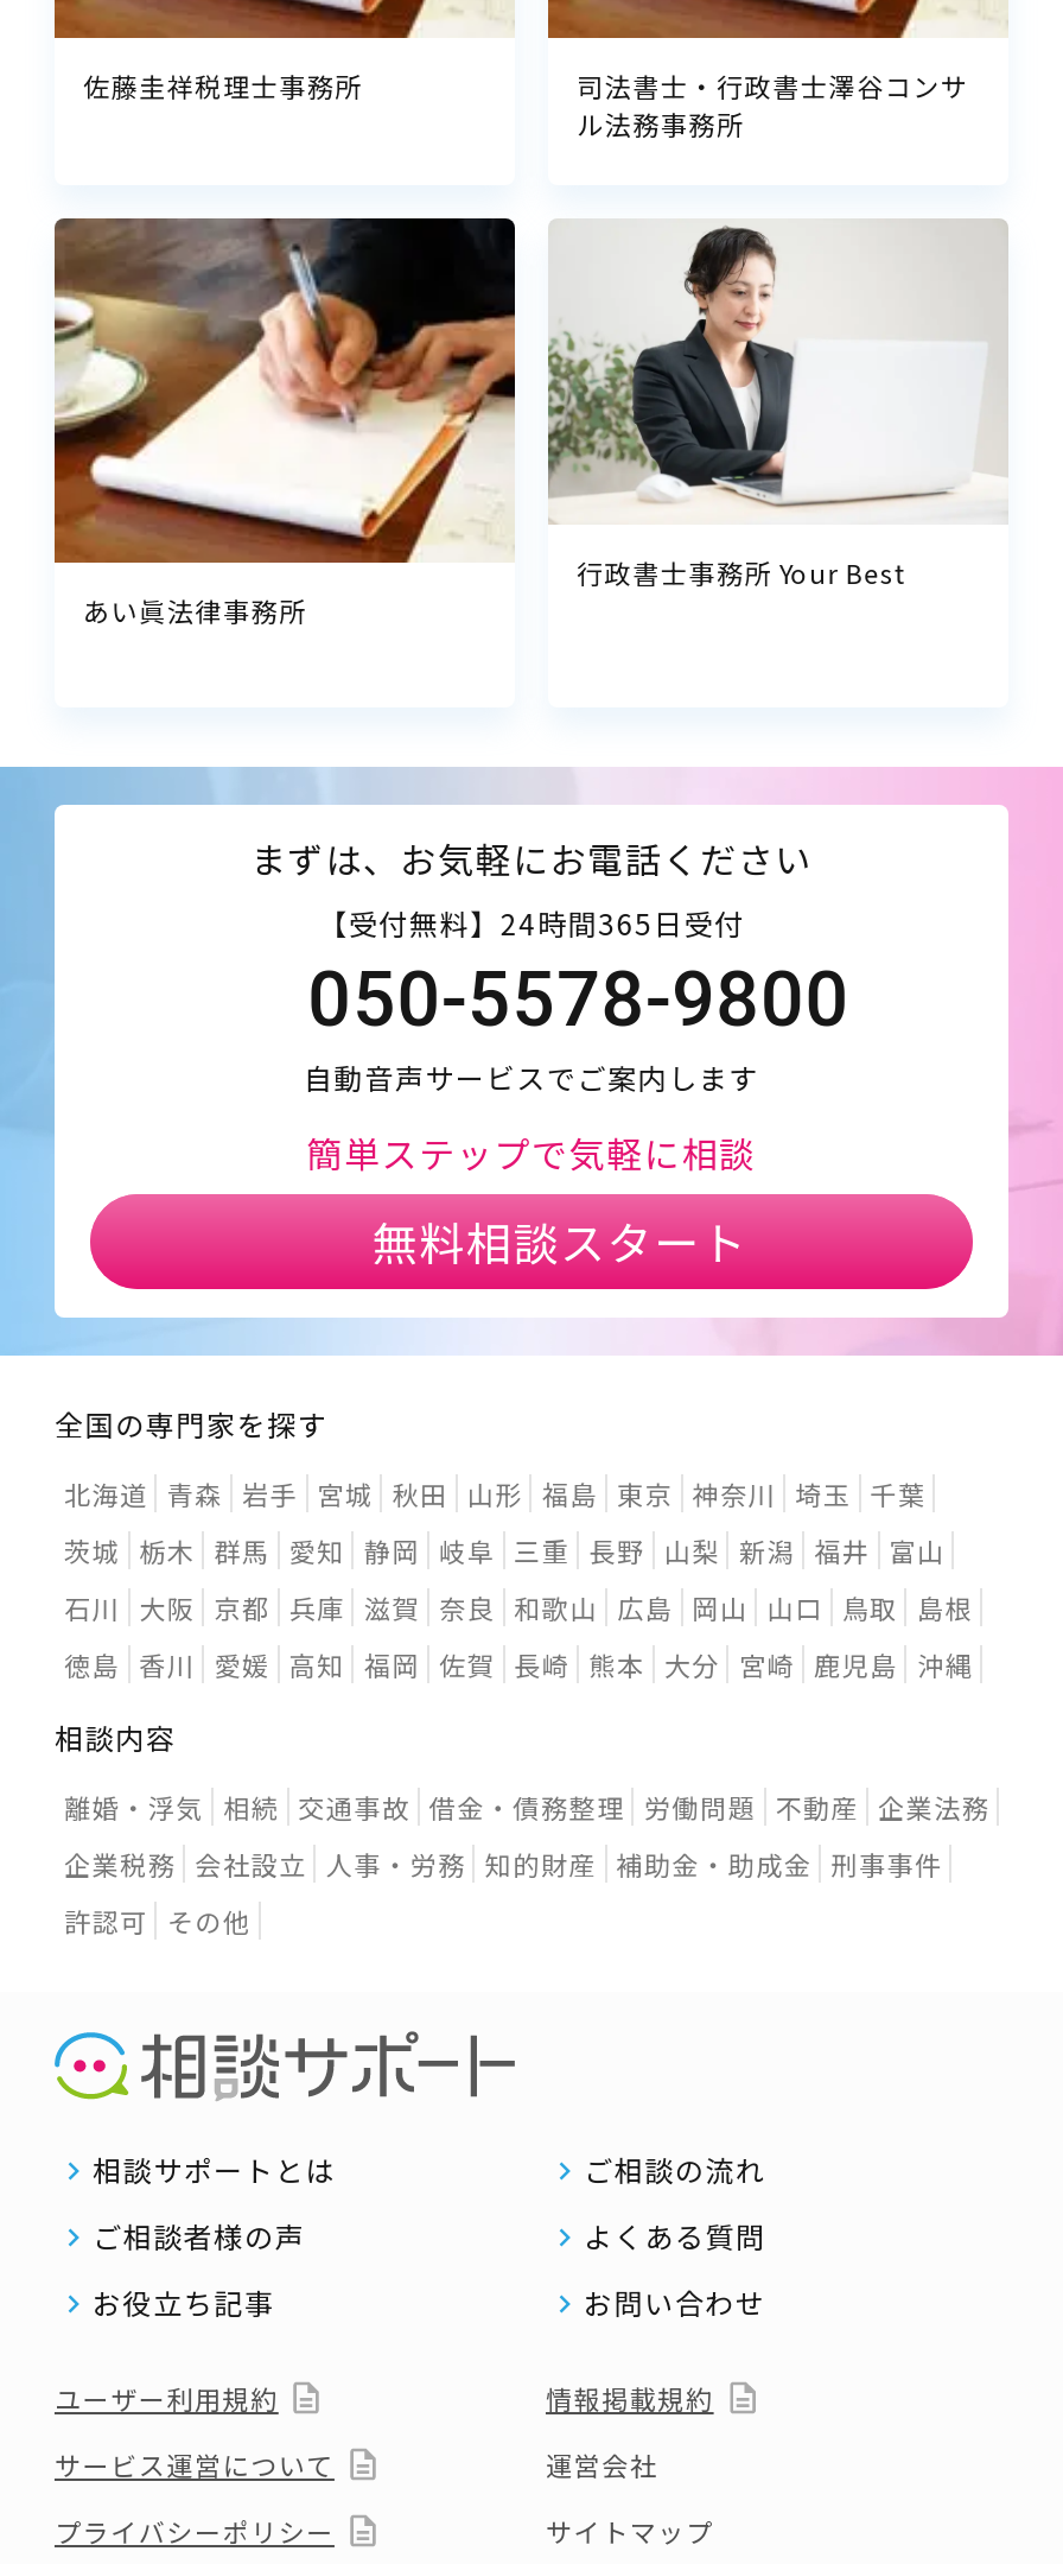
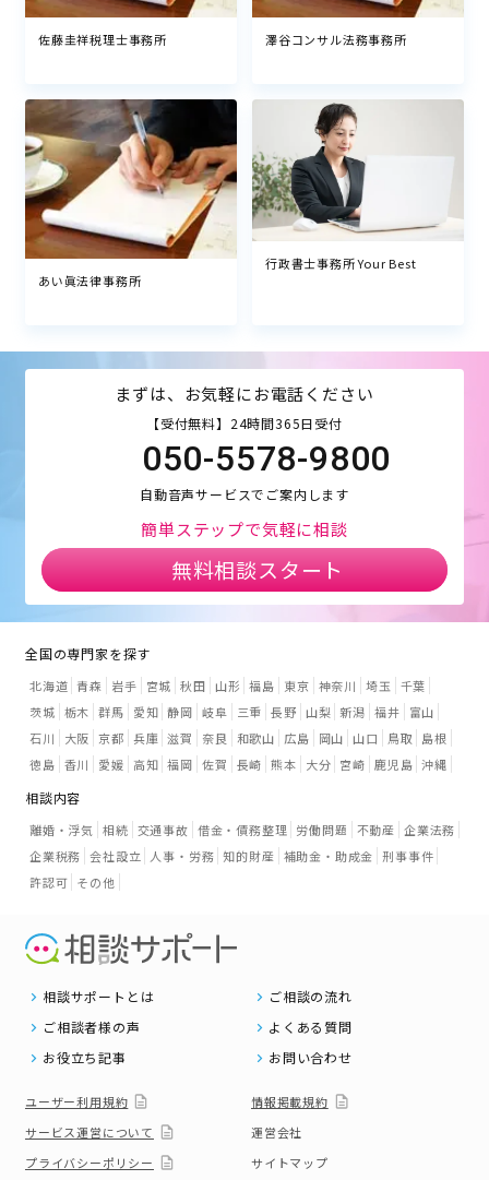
[577,66,969,142] 司法書士・行政書士澤谷コンサ | ル法務事務所 -> [265,31,407,48] 澤谷コンサル法務事務所

